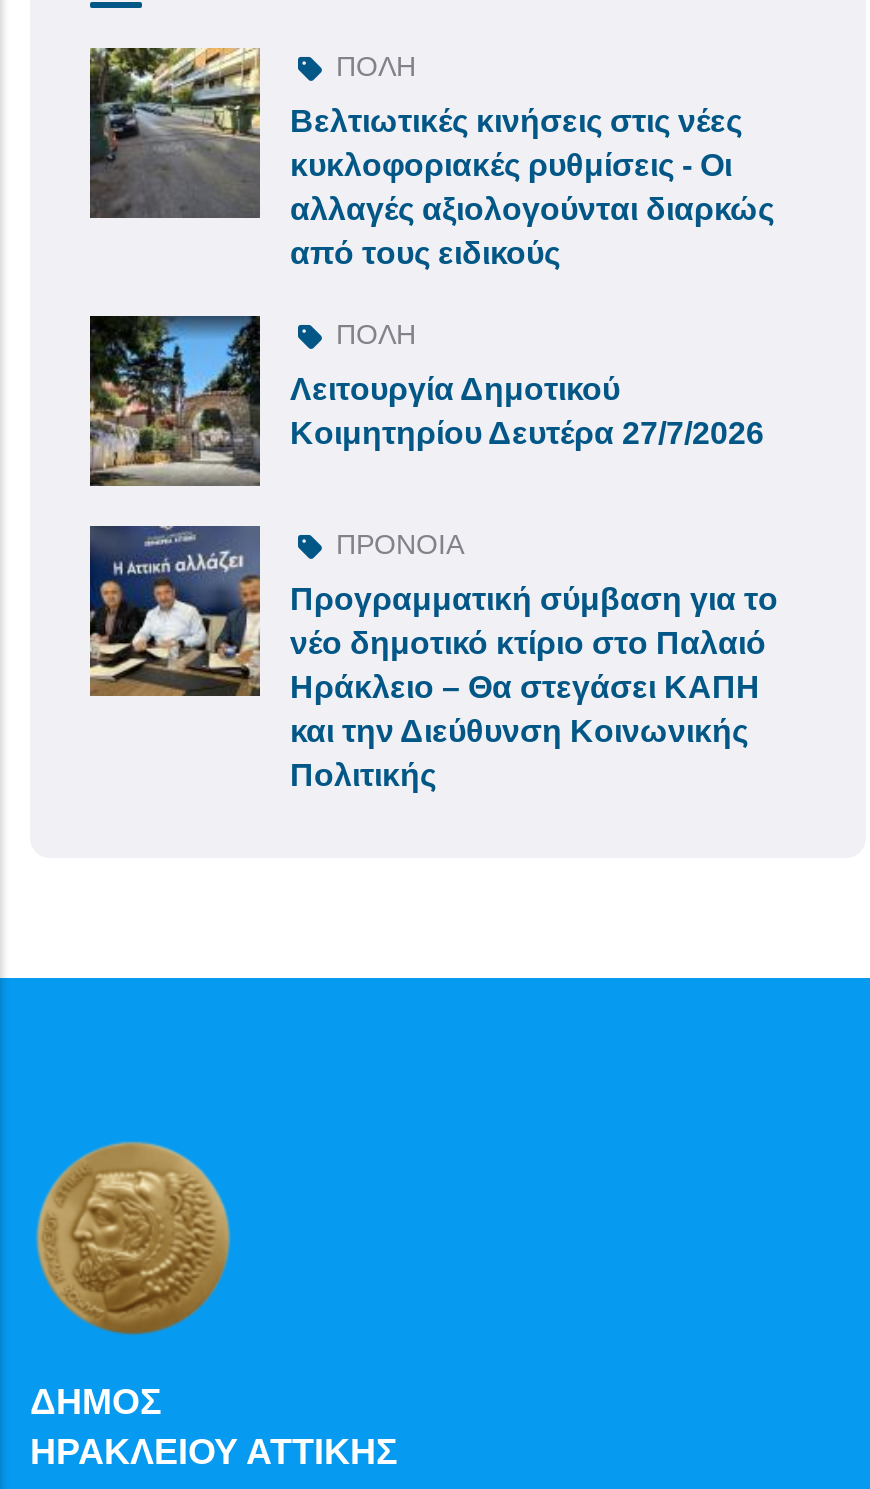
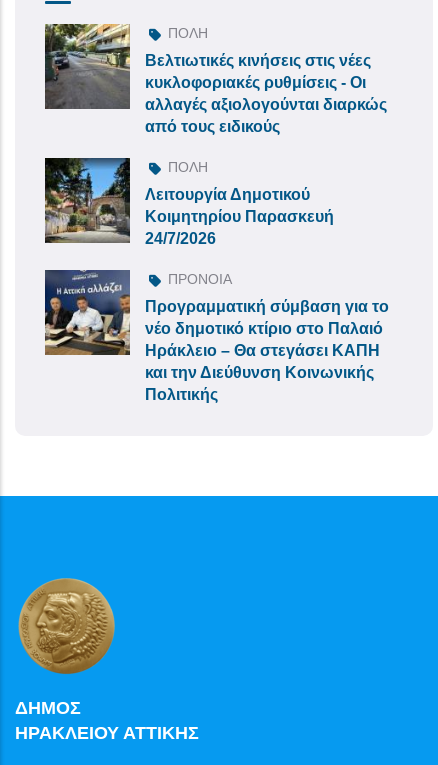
[290,415,764,449] Κοιμητηρίου Δευτέρα 27/7/2026 -> [145,207,334,246] Κοιμητηρίου Παρασκευή | 24/7/2026

